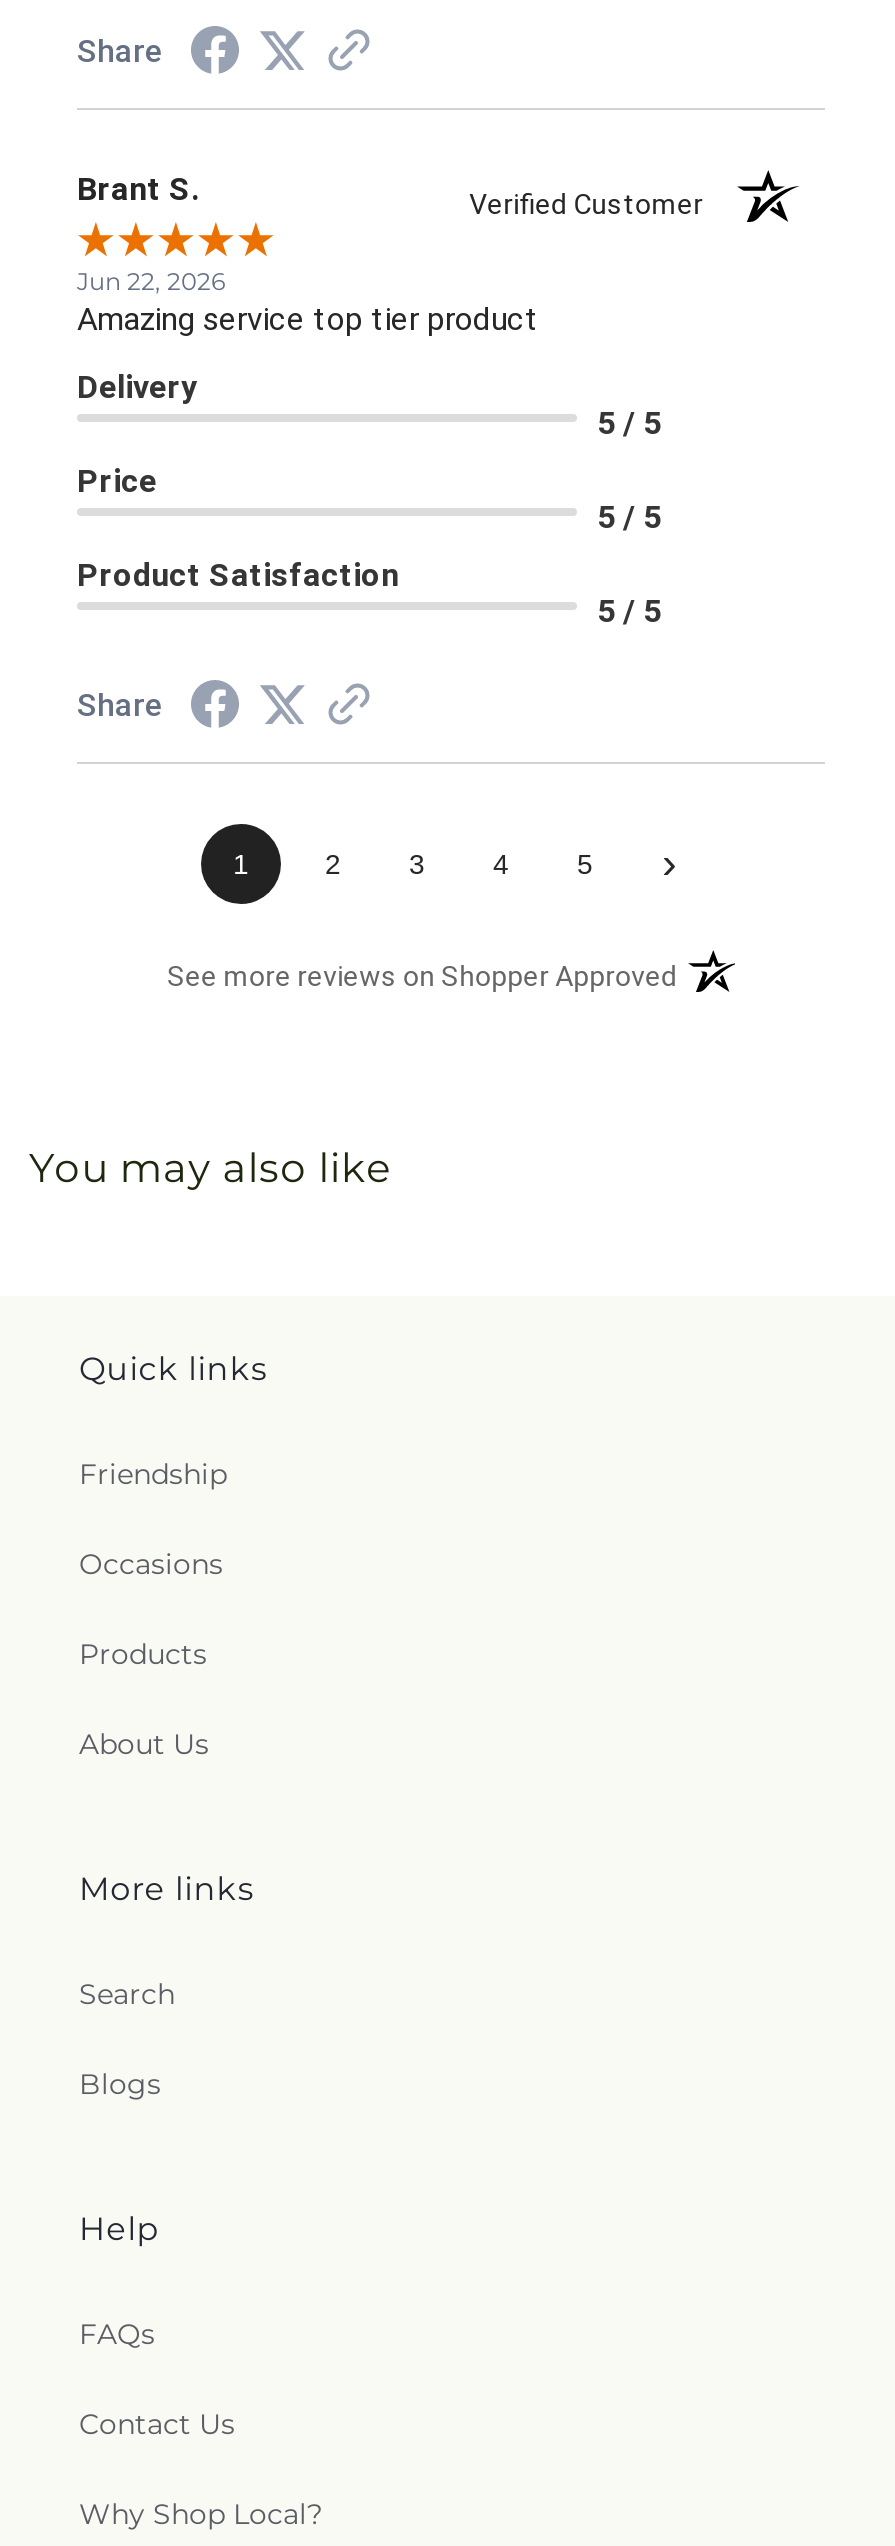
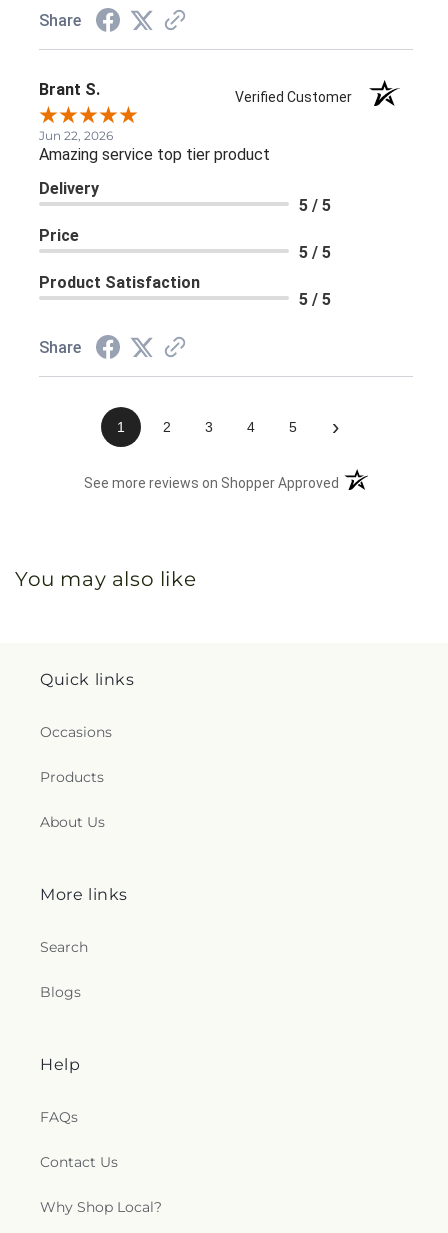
[79,1457,227,1493] Friendship -> none

